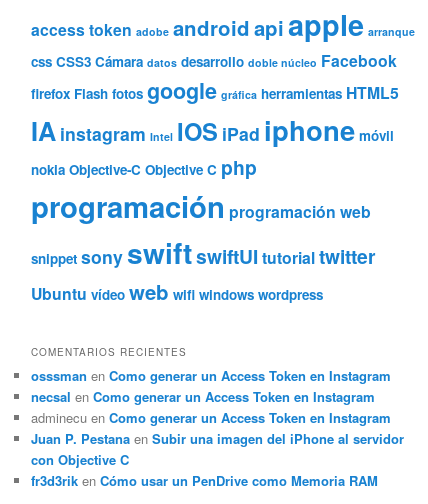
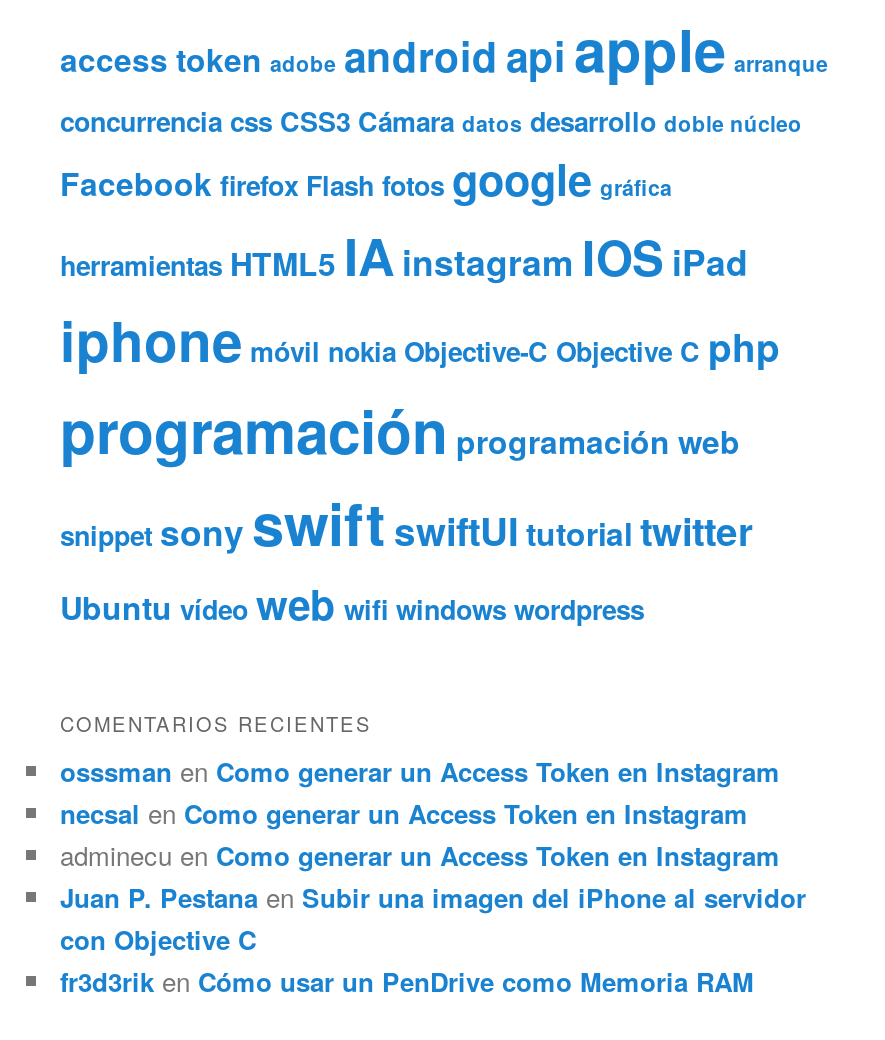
[31,49,399,181] css CSS3 Cámara datos desarrollo doble núcleo Facebook | firefox Flash fotos google gráfica herramientas HTML5 | IA instagram Intel IOS iPad iphone móvil | nokia Objective-C Objective C php -> [60,103,802,379] concurrencia css CSS3 Cámara datos desarrollo doble núcleo | Facebook firefox Flash fotos google gráfica | herramientas HTML5 IA instagram IOS iPad | iphone móvil nokia Objective-C Objective C php

